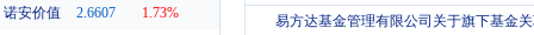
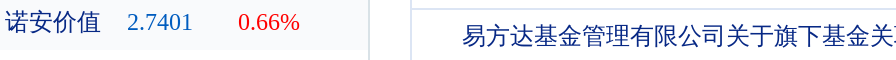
[76,5,115,21] 2.6607 -> [127,8,193,36] 2.7401
[142,5,179,21] 1.73% -> [238,8,300,36] 0.66%

